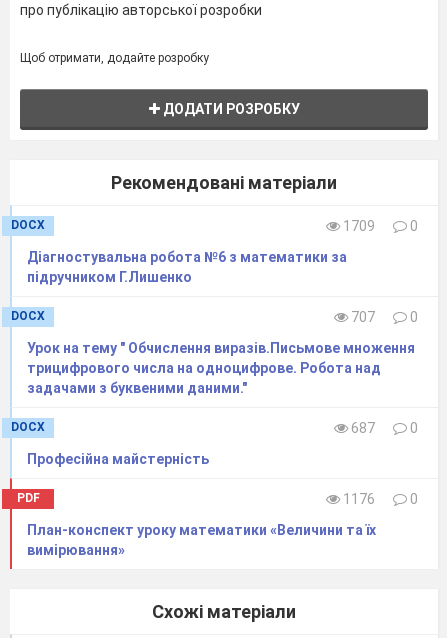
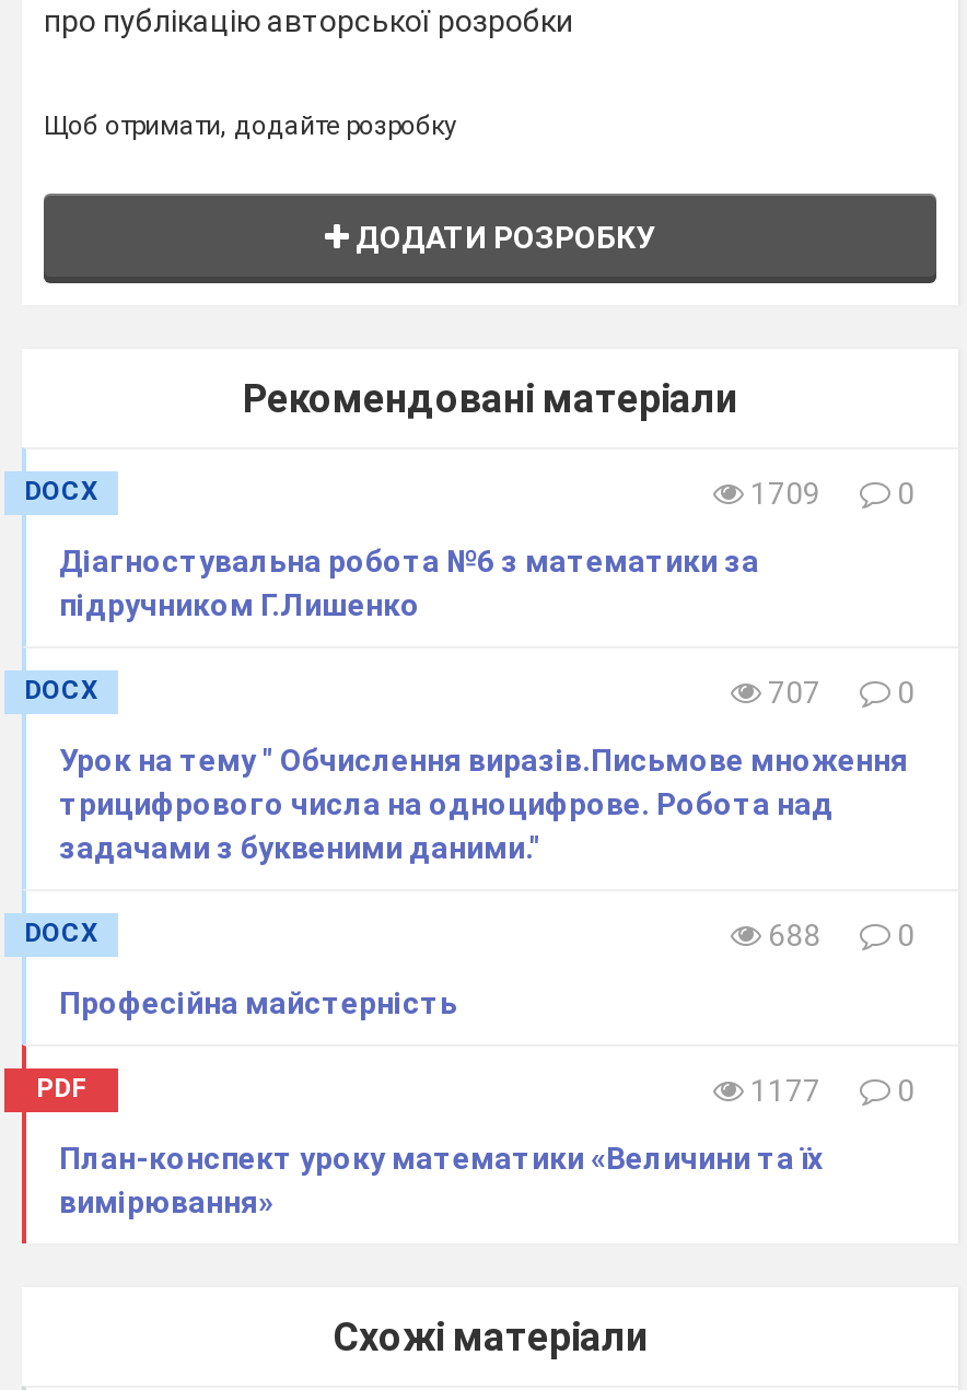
[348,420,418,436] 687 0 -> [761,919,914,954] 688 0
[340,491,418,507] 1176 0 -> [744,1074,914,1109] 1177 0

